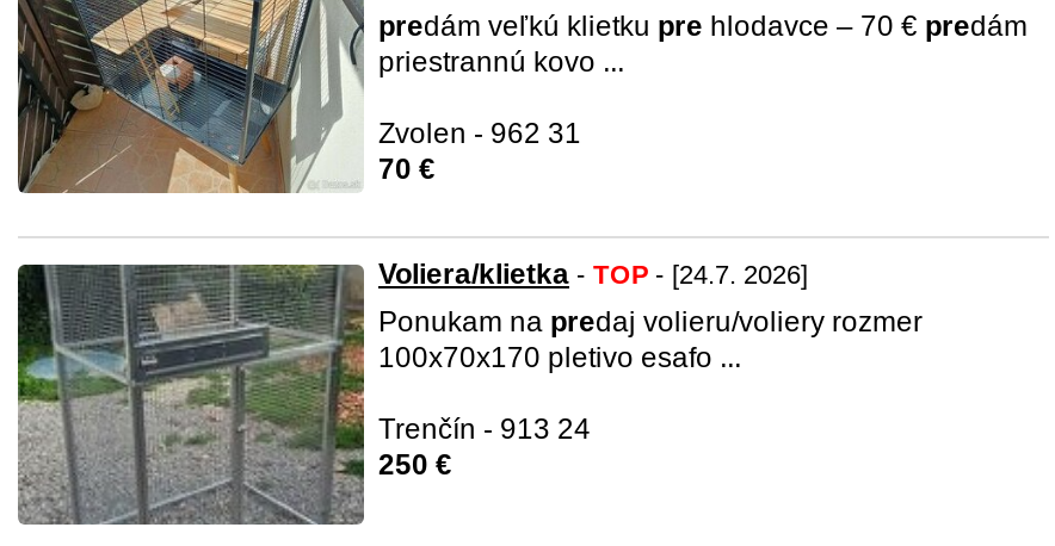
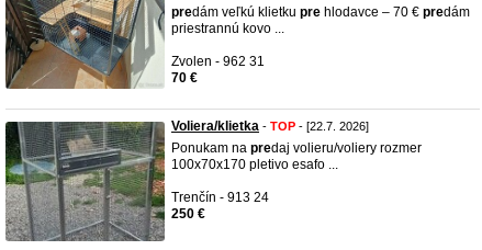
[378,258,808,291] Voliera/klietka - TOP - [24.7. 2026] -> [171,118,369,134] Voliera/klietka - TOP - [22.7. 2026]

